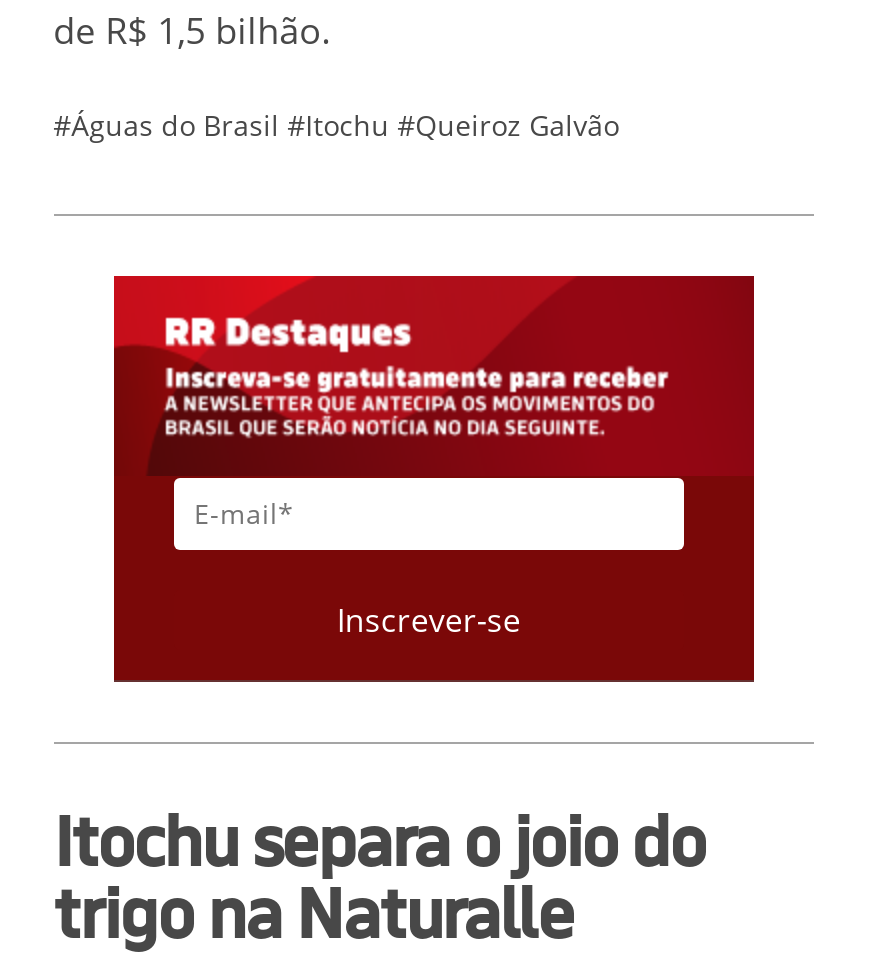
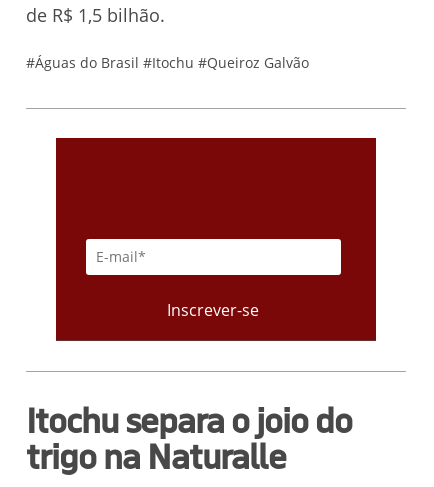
[114,274,672,474] [image] -> none

